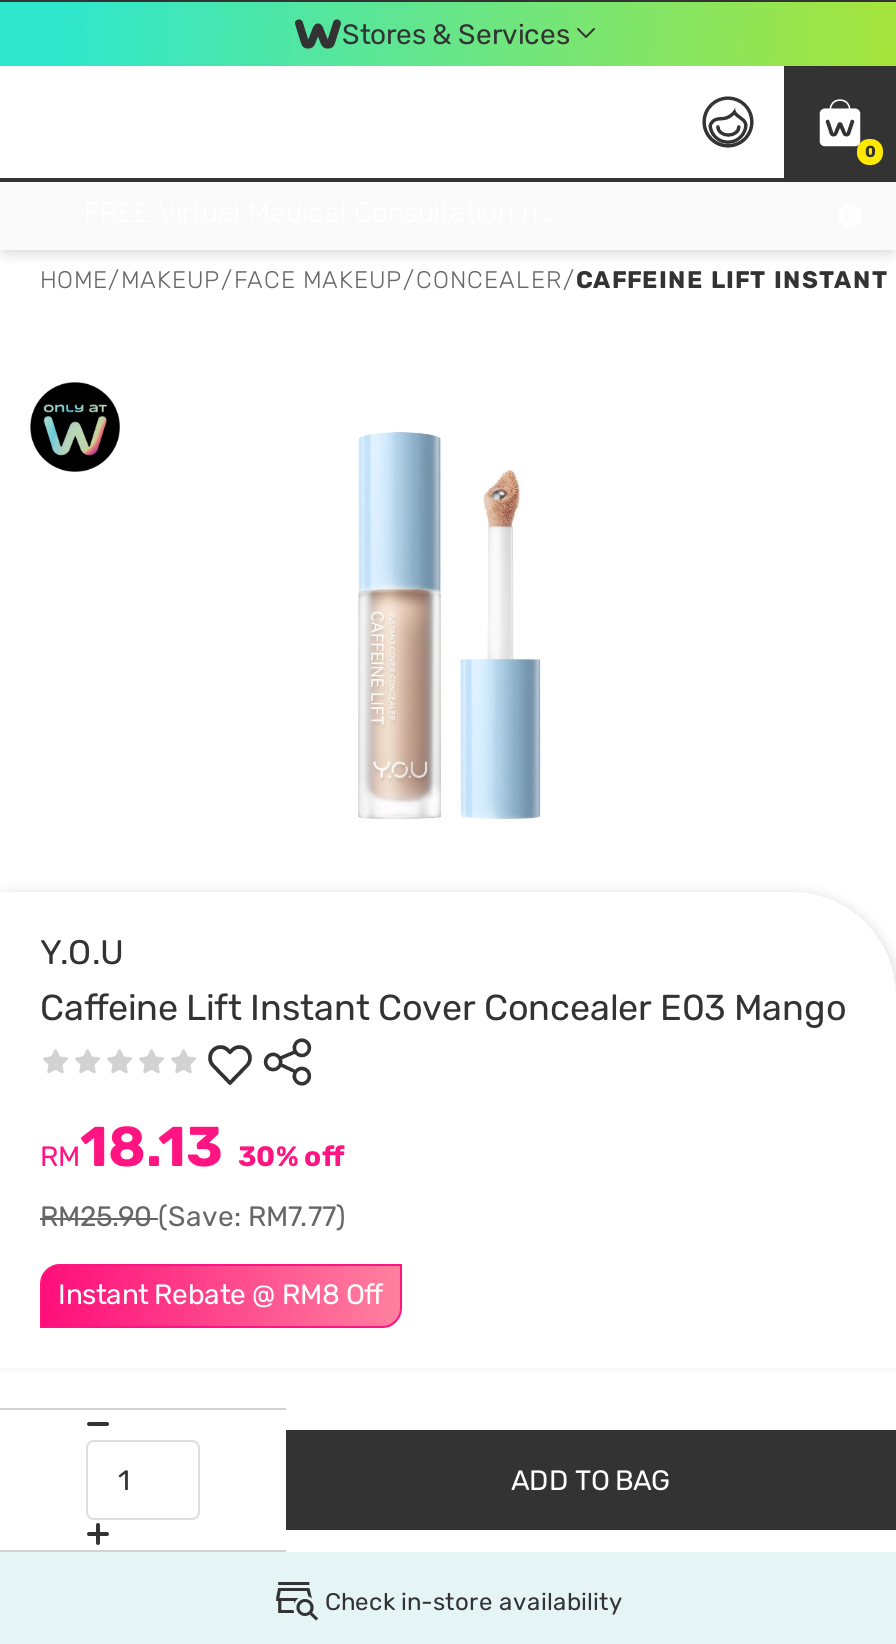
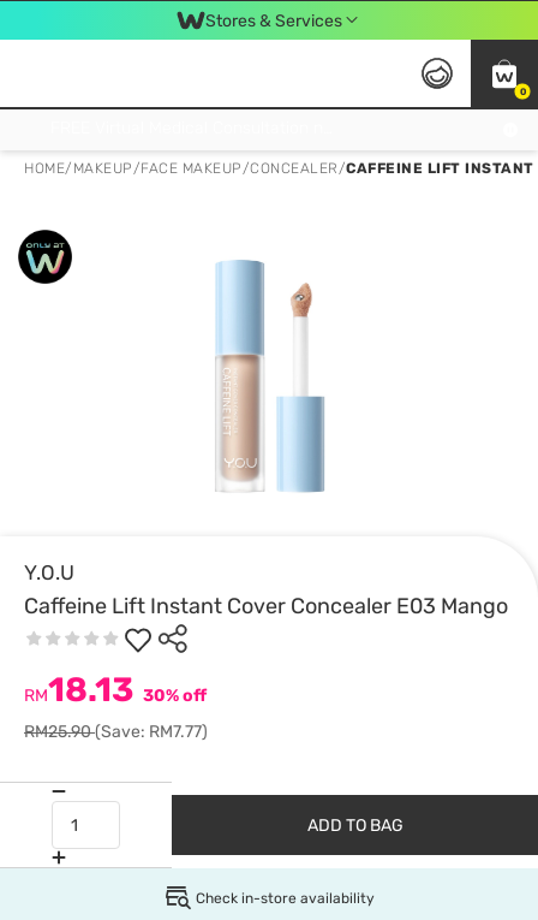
[58,1278,384,1312] Instant Rebate @ RM8 Off -> none

